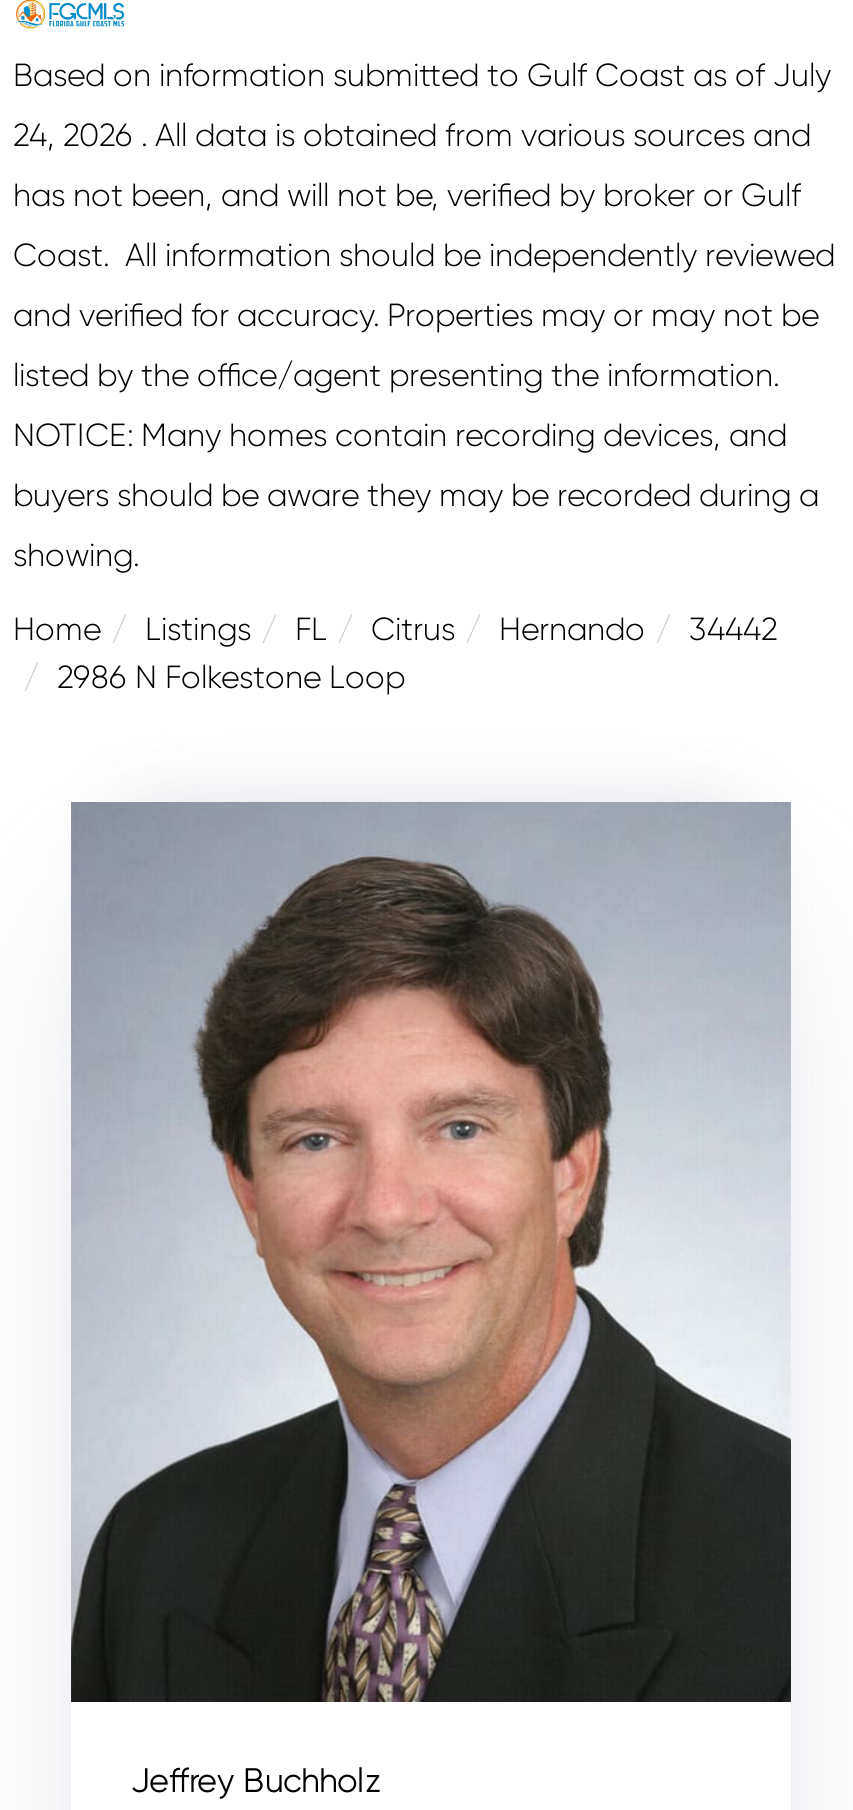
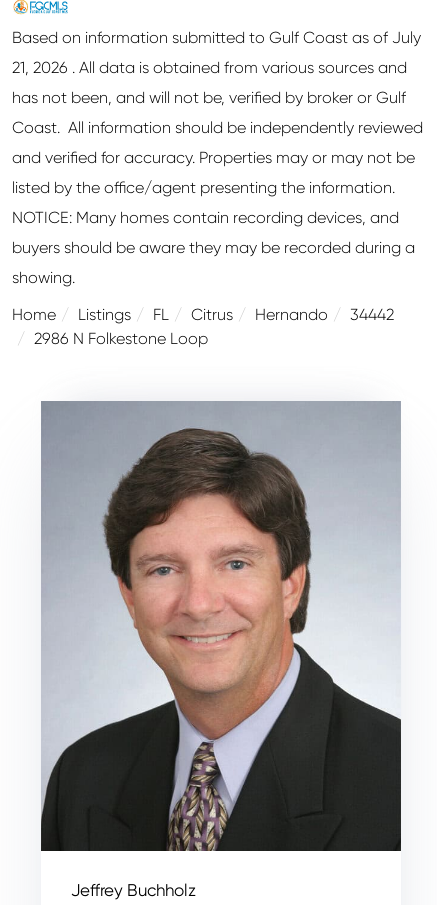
[13,116,811,154] 24, 2026 . All data is obtained from various sources and -> [12,58,407,77] 21, 2026 . All data is obtained from various sources and

